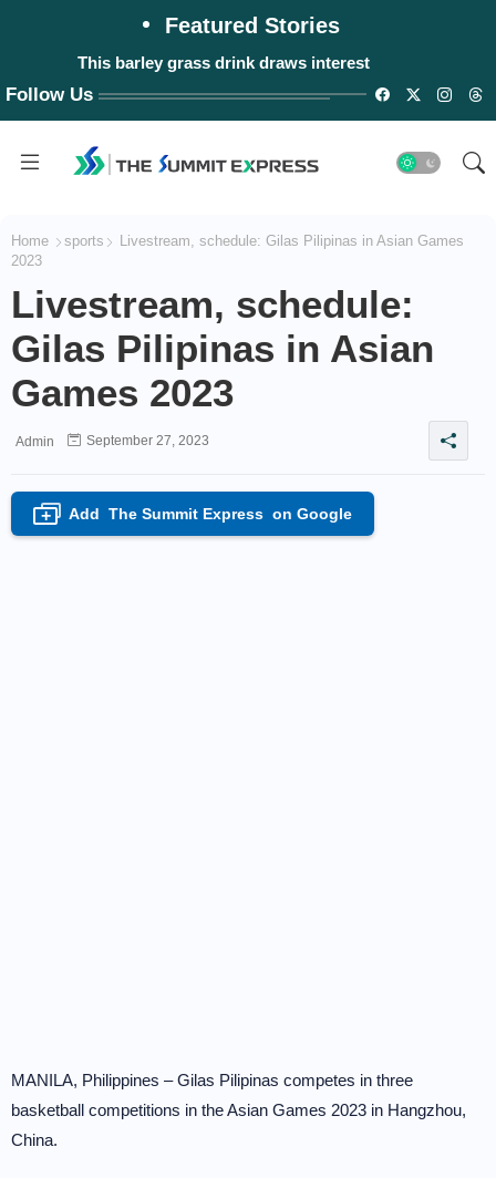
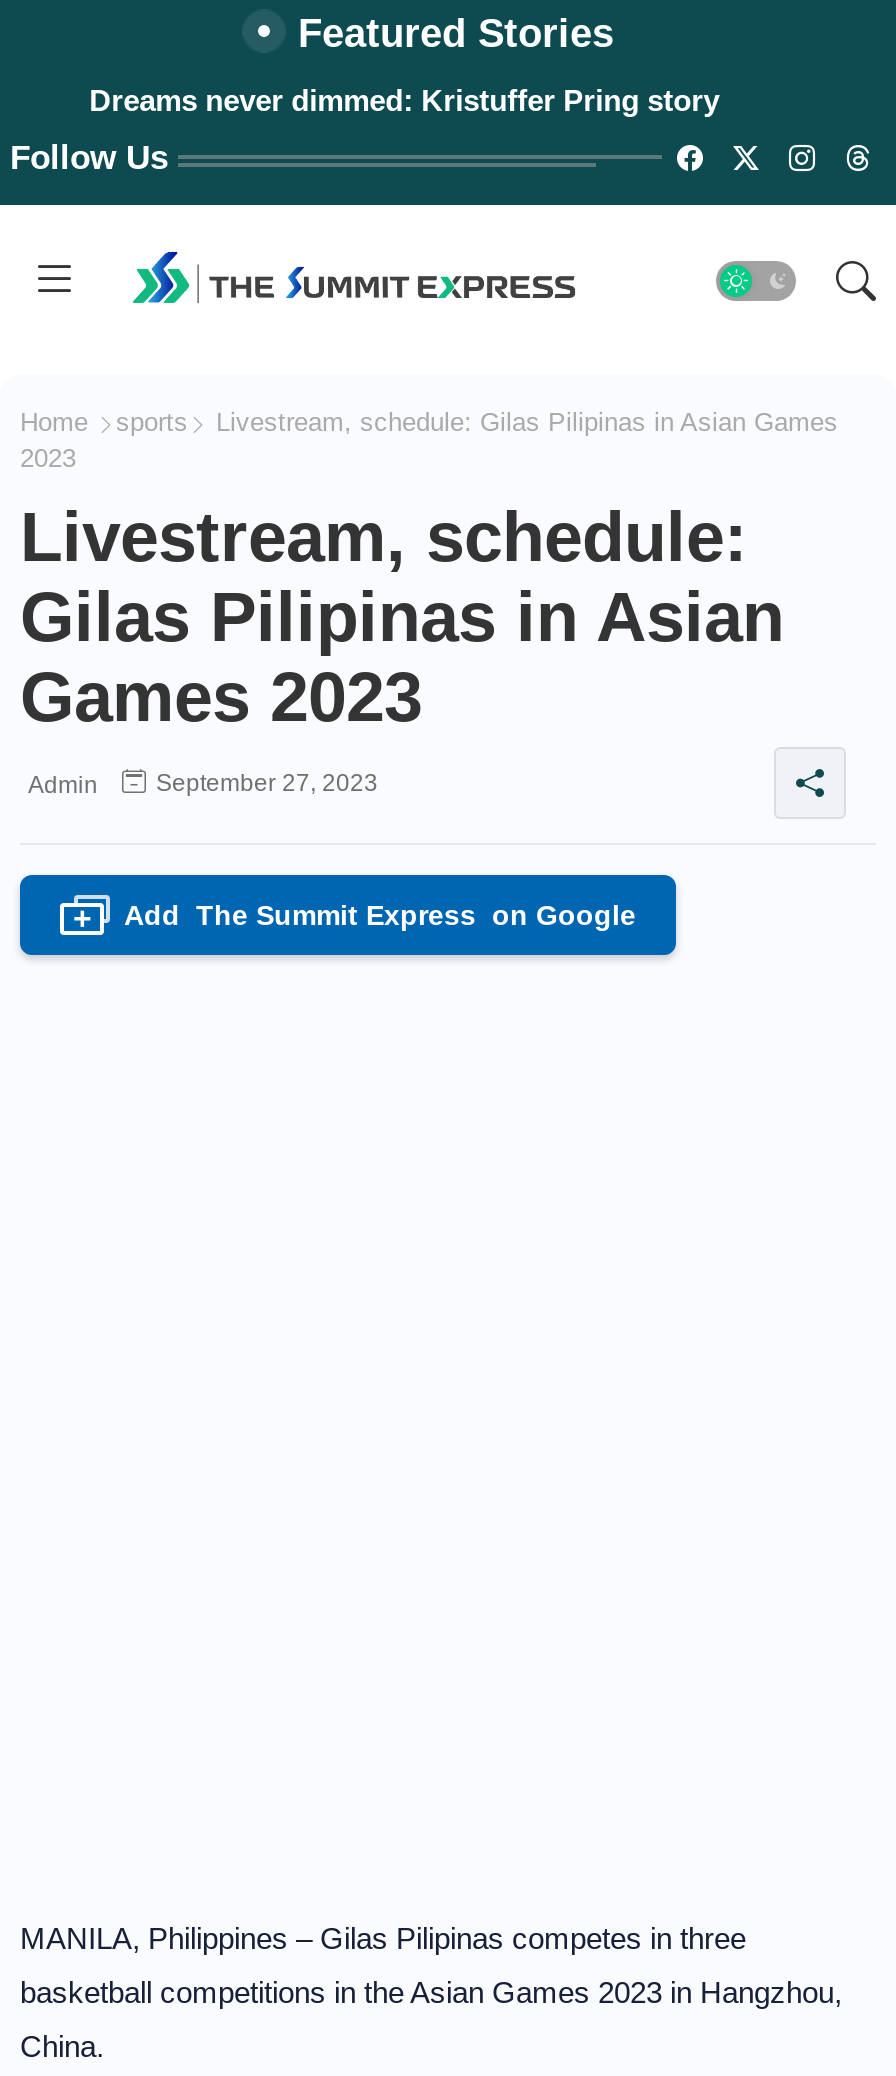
[78,53,370,72] This barley grass drink draws interest -> [89,83,719,117] Dreams never dimmed: Kristuffer Pring story

